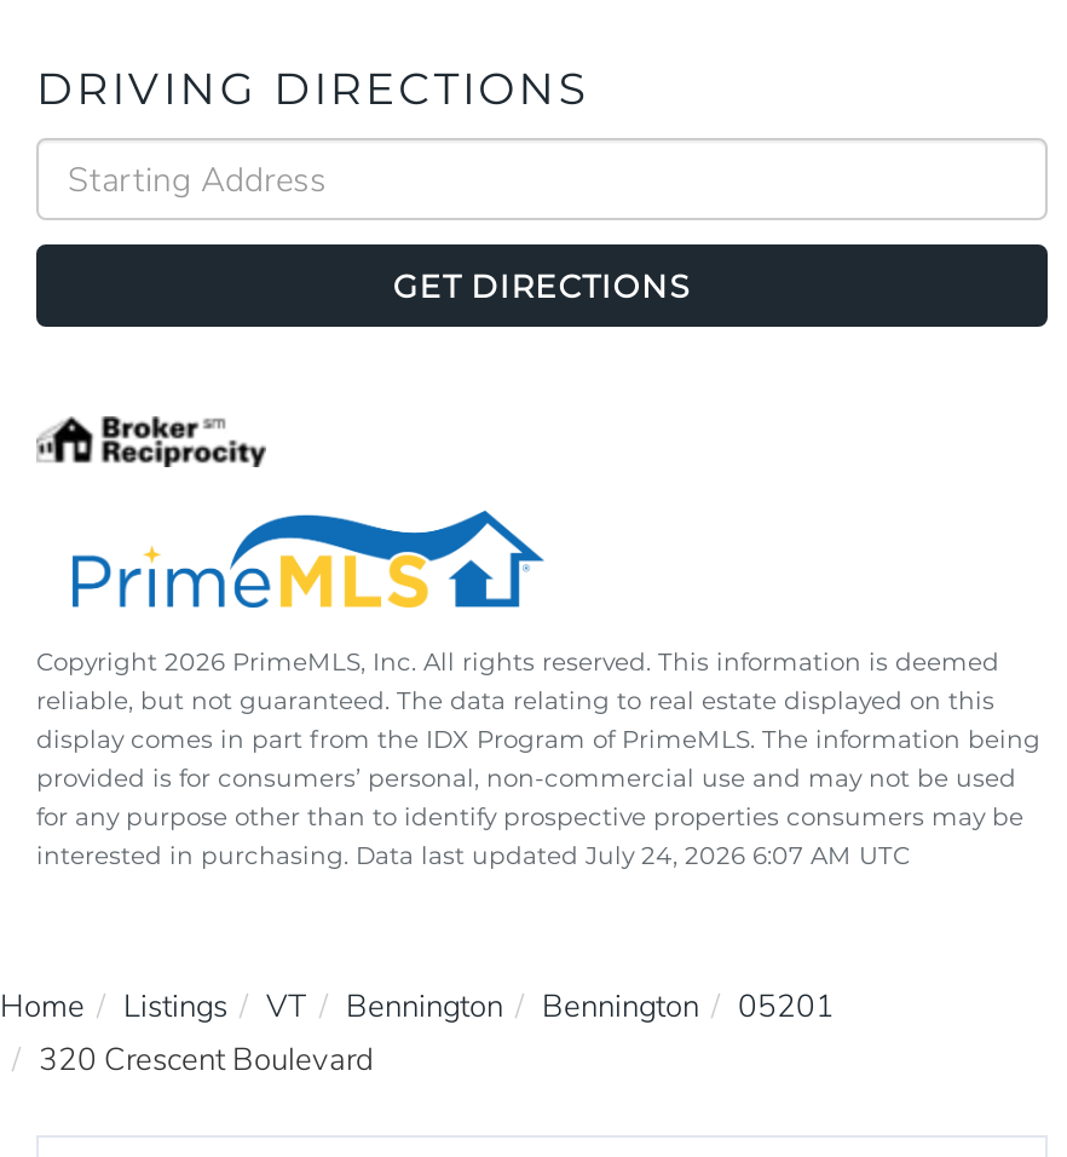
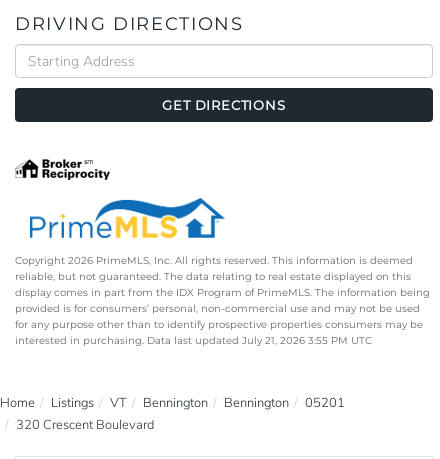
[36,841,910,872] interested in purchasing. Data last updated July 24, 2026 6:07 AM UTC -> [15,334,372,347] interested in purchasing. Data last updated July 21, 2026 3:55 PM UTC

